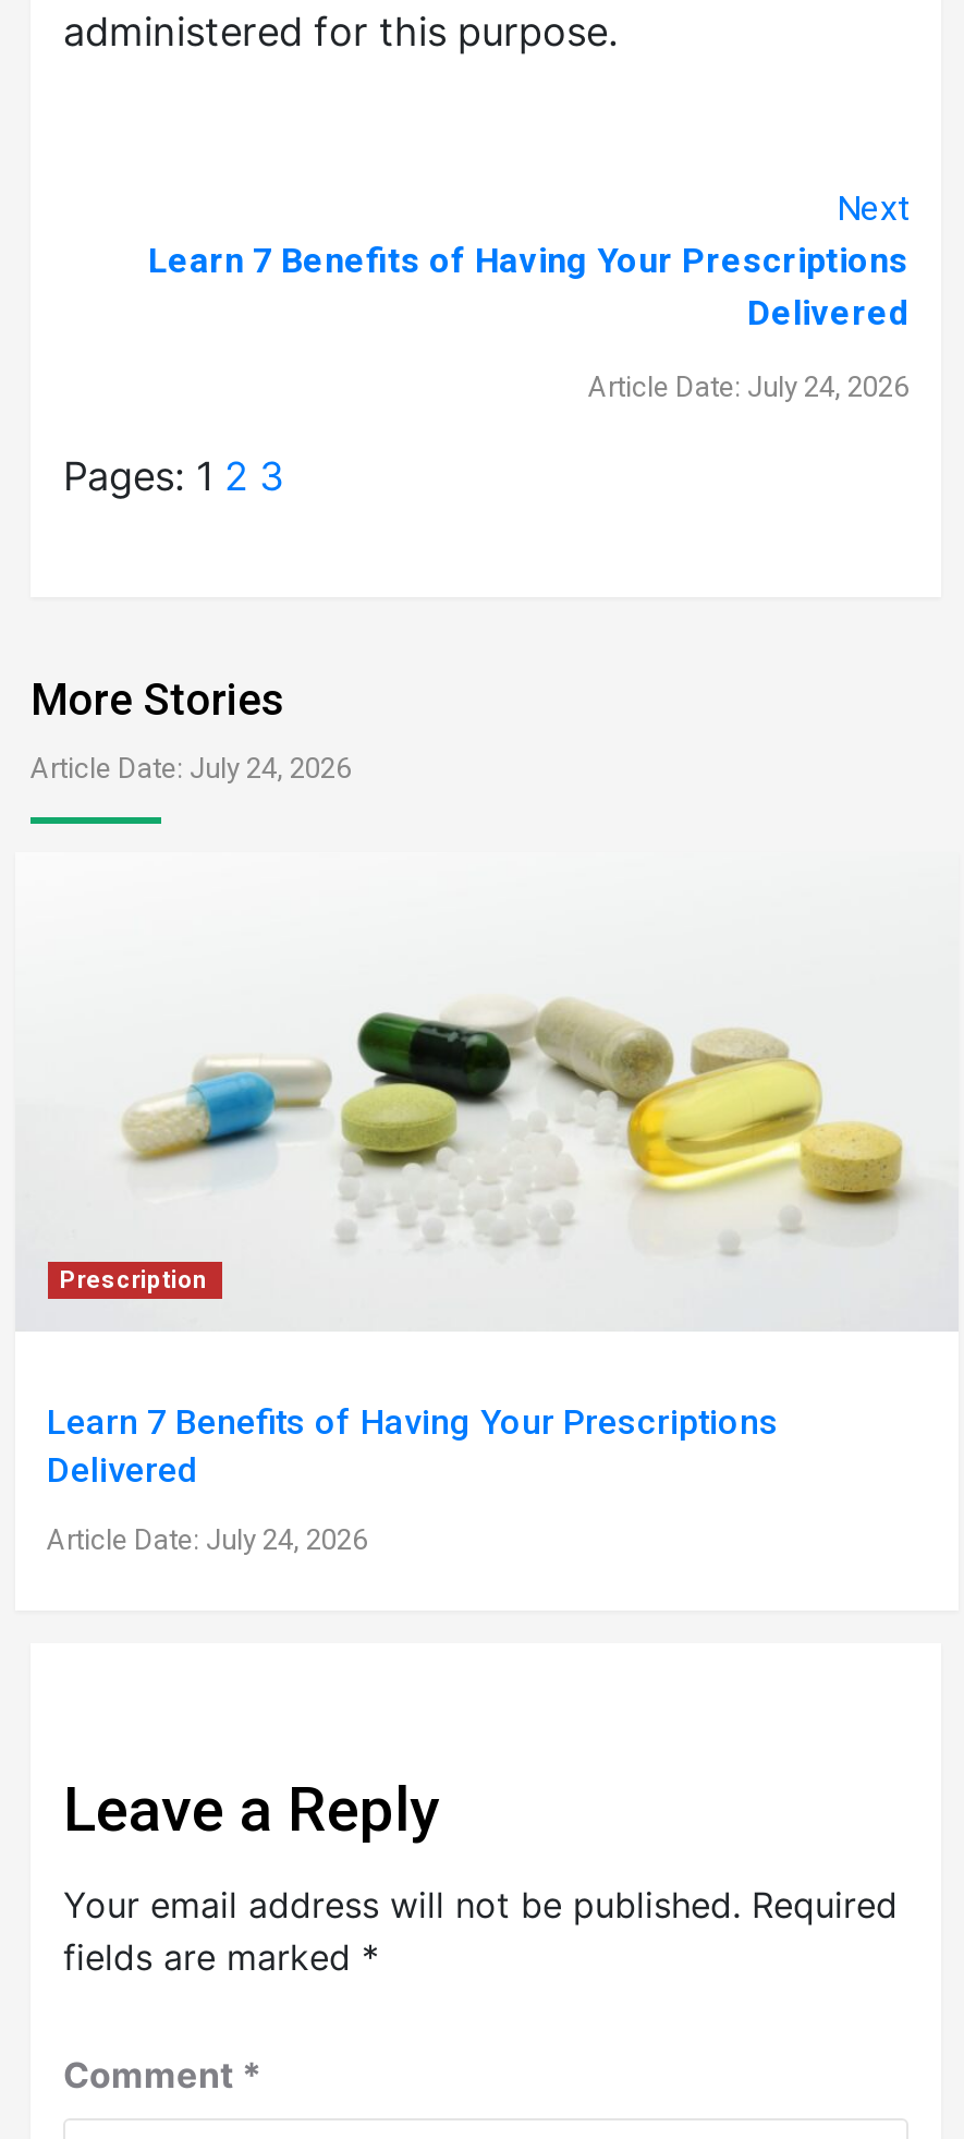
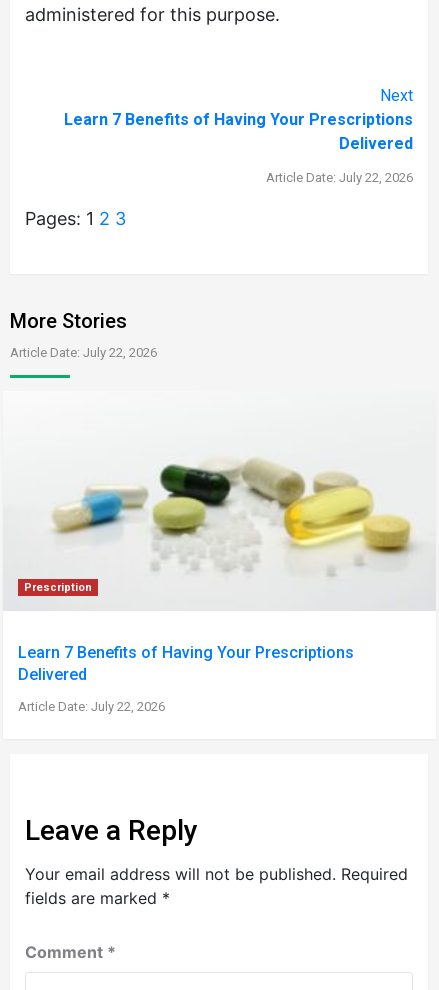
[588,370,908,403] Article Date: July 24, 2026 -> [266,170,413,185] Article Date: July 22, 2026
[30,752,351,785] Article Date: July 24, 2026 -> [10,345,157,360] Article Date: July 22, 2026
[47,1523,367,1556] Article Date: July 24, 2026 -> [17,699,164,714] Article Date: July 22, 2026

